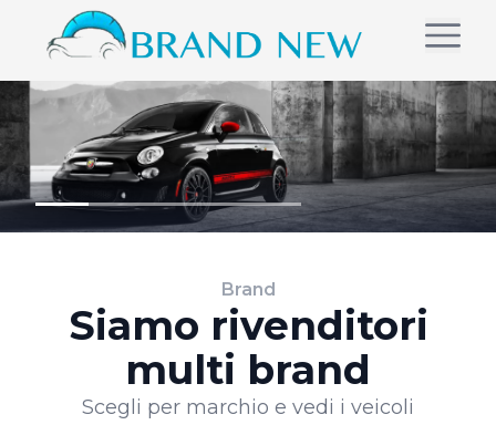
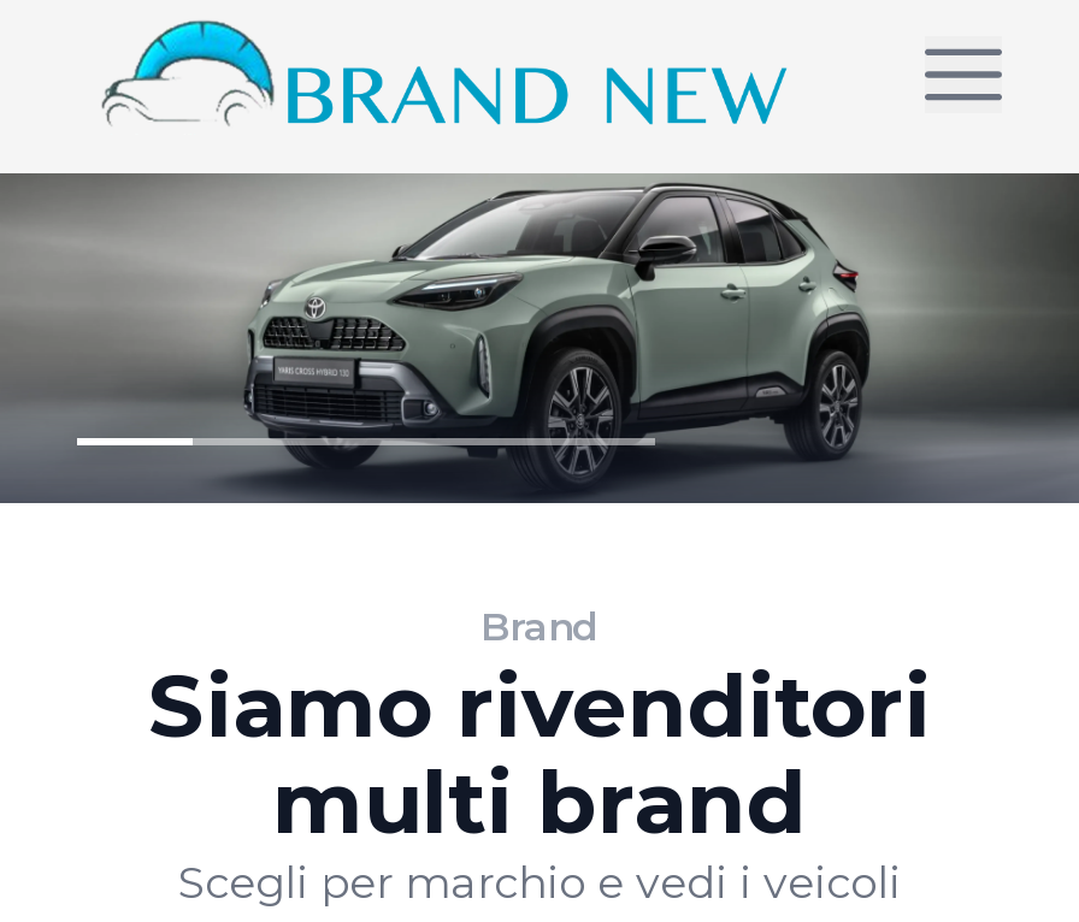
[3,81,493,231] [image] -> [7,171,1072,503] [image]

